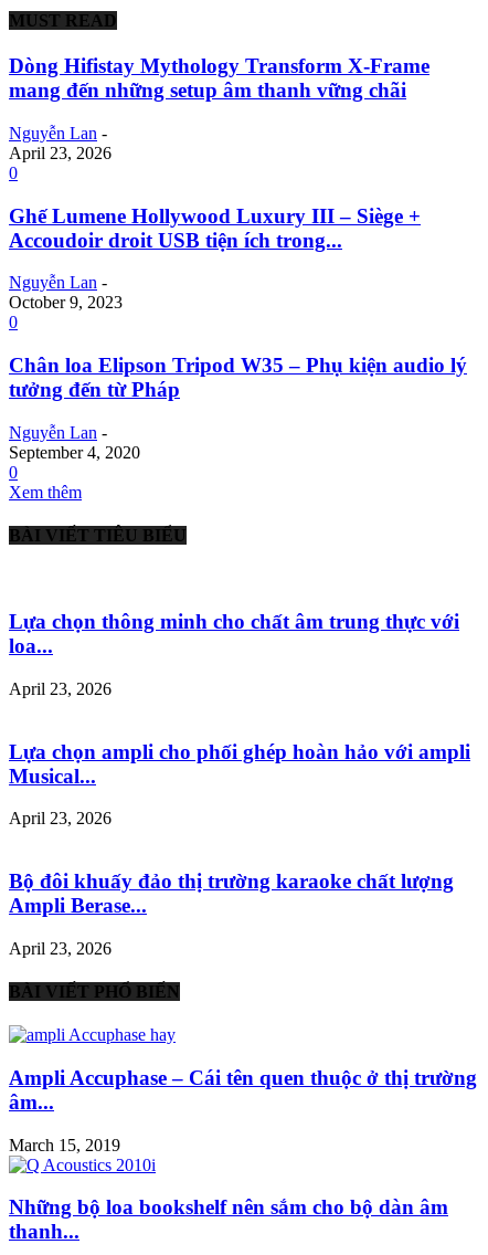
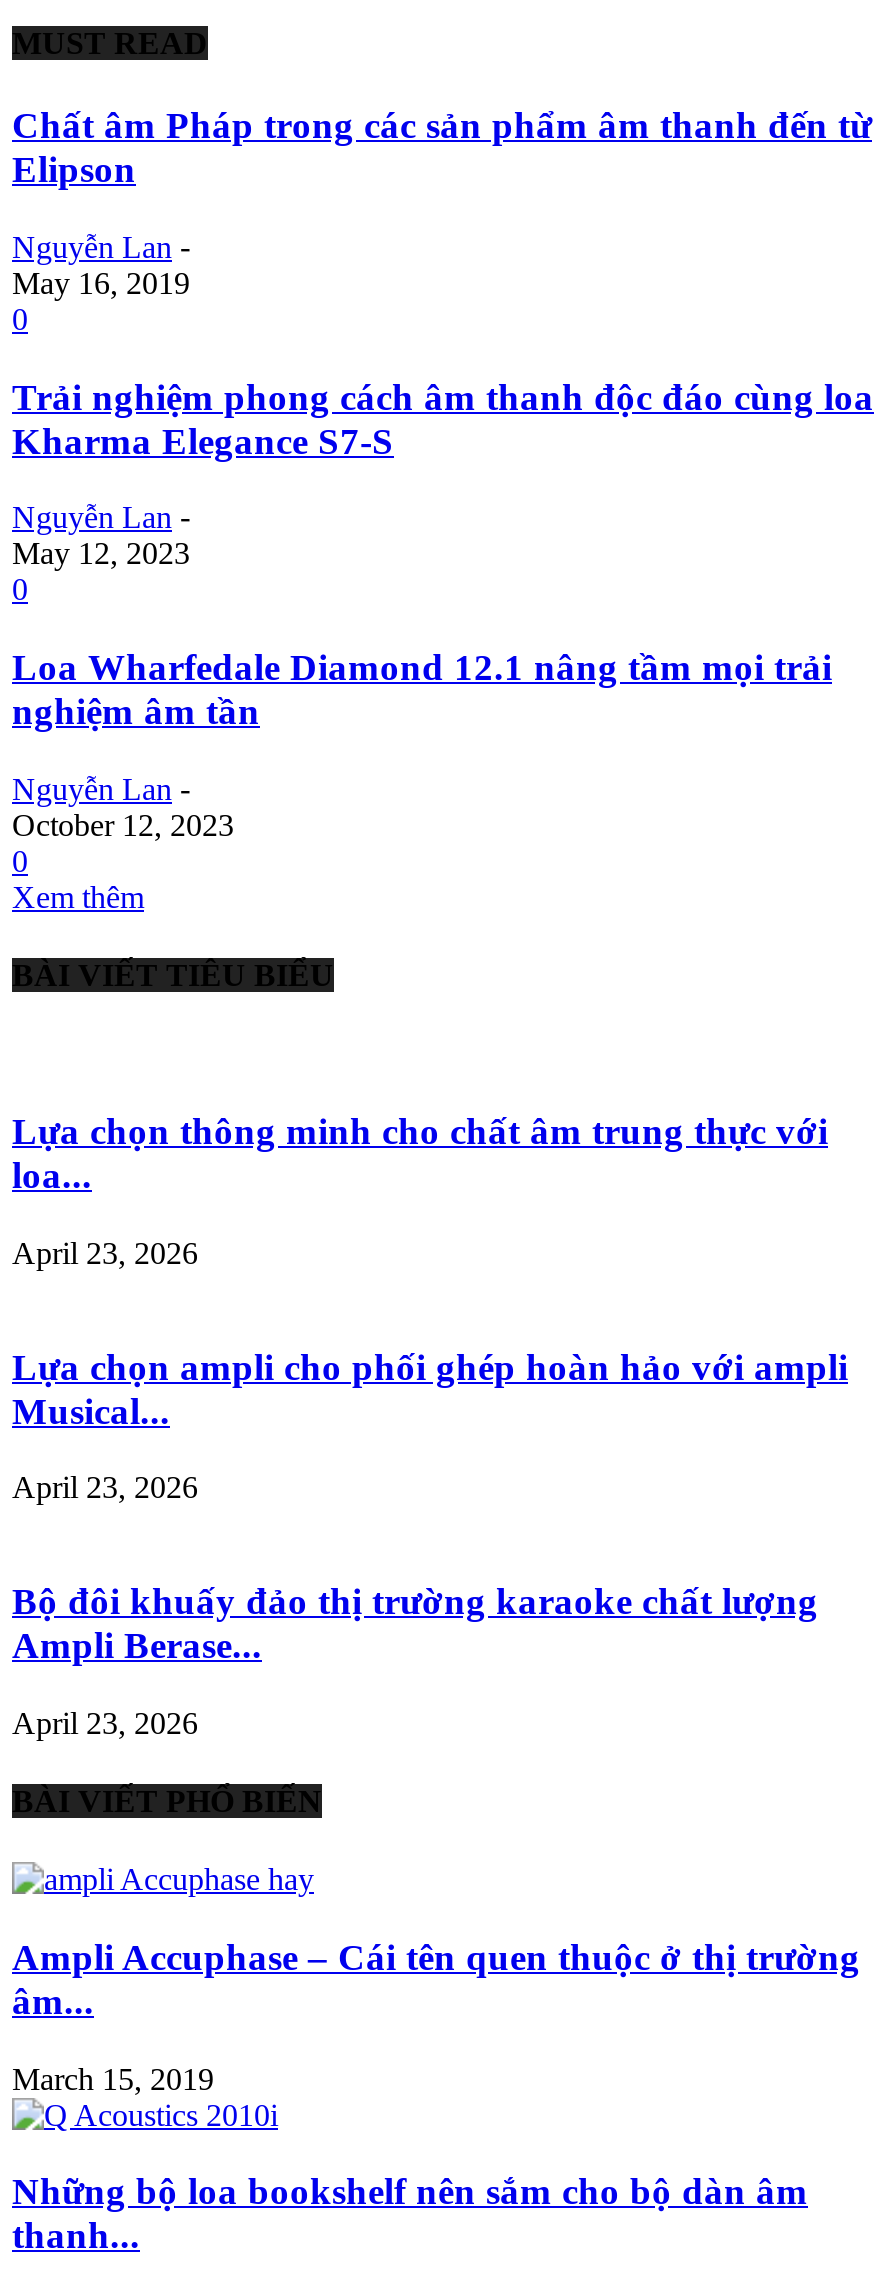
[9,54,429,102] Dòng Hifistay Mythology Transform X-Frame | mang đến những setup âm thanh vững chãi -> [12,105,872,191] Chất âm Pháp trong các sản phẩm âm thanh đến từ | Elipson
[9,144,112,162] April 23, 2026 -> [12,266,190,300] May 16, 2019
[9,204,421,252] Ghế Lumene Hollywood Luxury III – Siège + | Accoudoir droit USB tiện ích trong... -> [12,376,874,462] Trải nghiệm phong cách âm thanh độc đáo cùng loa | Kharma Elegance S7-S
[9,293,123,312] October 9, 2023 -> [12,537,190,571] May 12, 2023
[9,354,467,401] Chân loa Elipson Tripod W35 – Phụ kiện audio lý | tưởng đến từ Pháp -> [12,646,832,732] Loa Wharfedale Diamond 12.1 nâng tầm mọi trải | nghiệm âm tần
[9,443,140,462] September 4, 2020 -> [12,808,234,842] October 12, 2023

